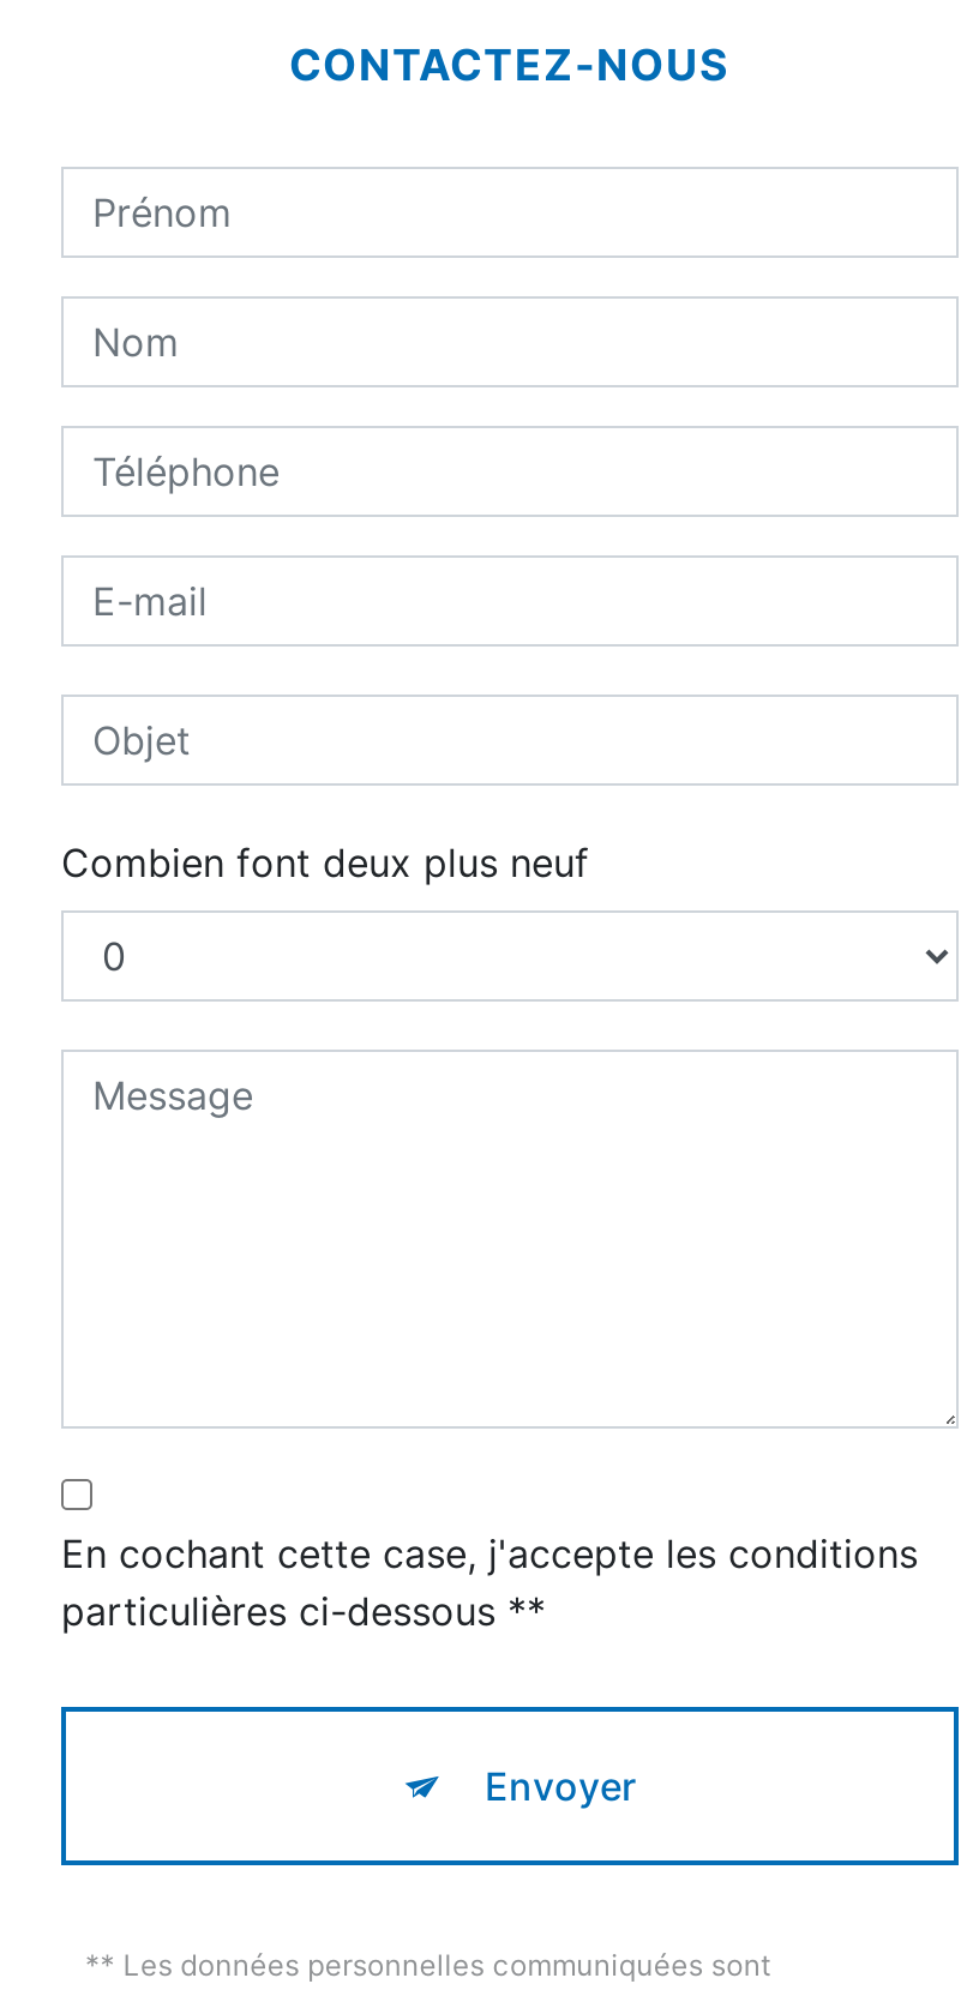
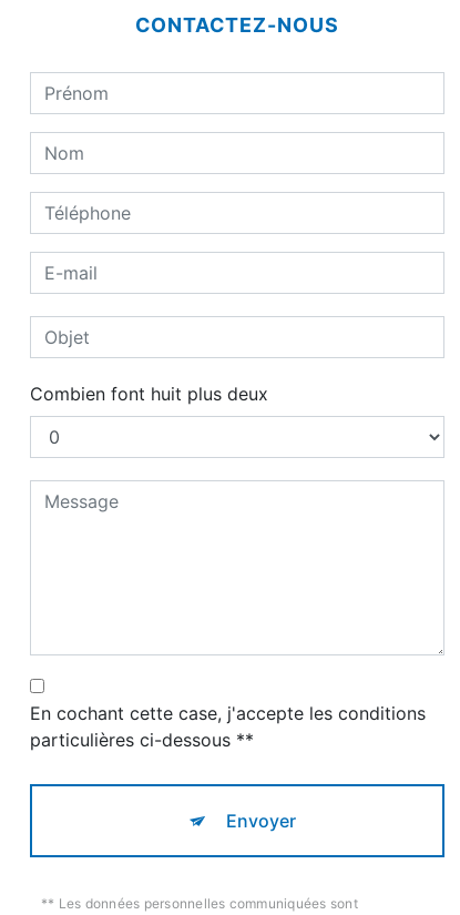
[61,838,589,886] Combien font deux plus neuf -> [30,382,268,404] Combien font huit plus deux

